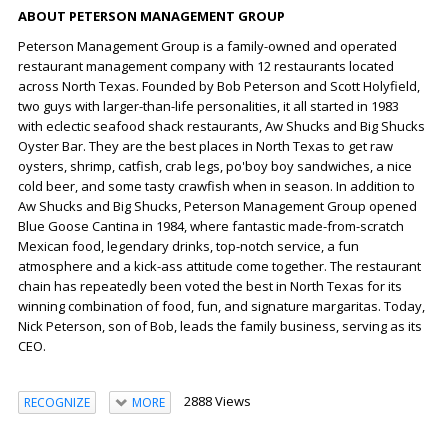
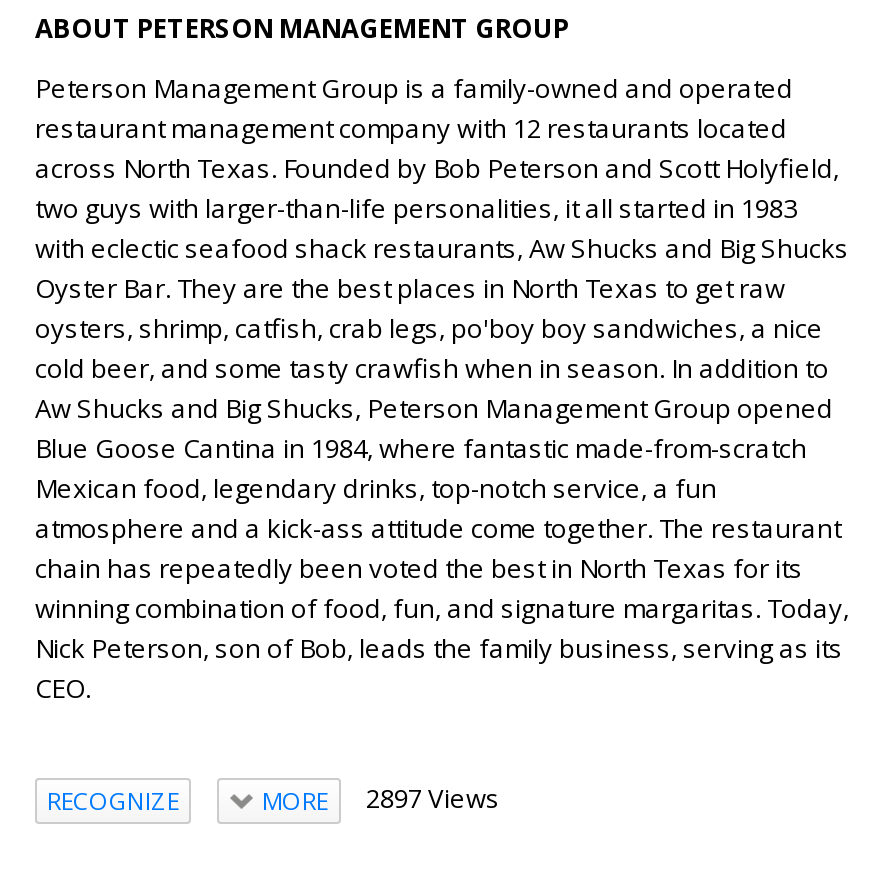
[131,392,250,411] MORE 2888 Views -> [262,780,500,818] MORE 2897 Views

